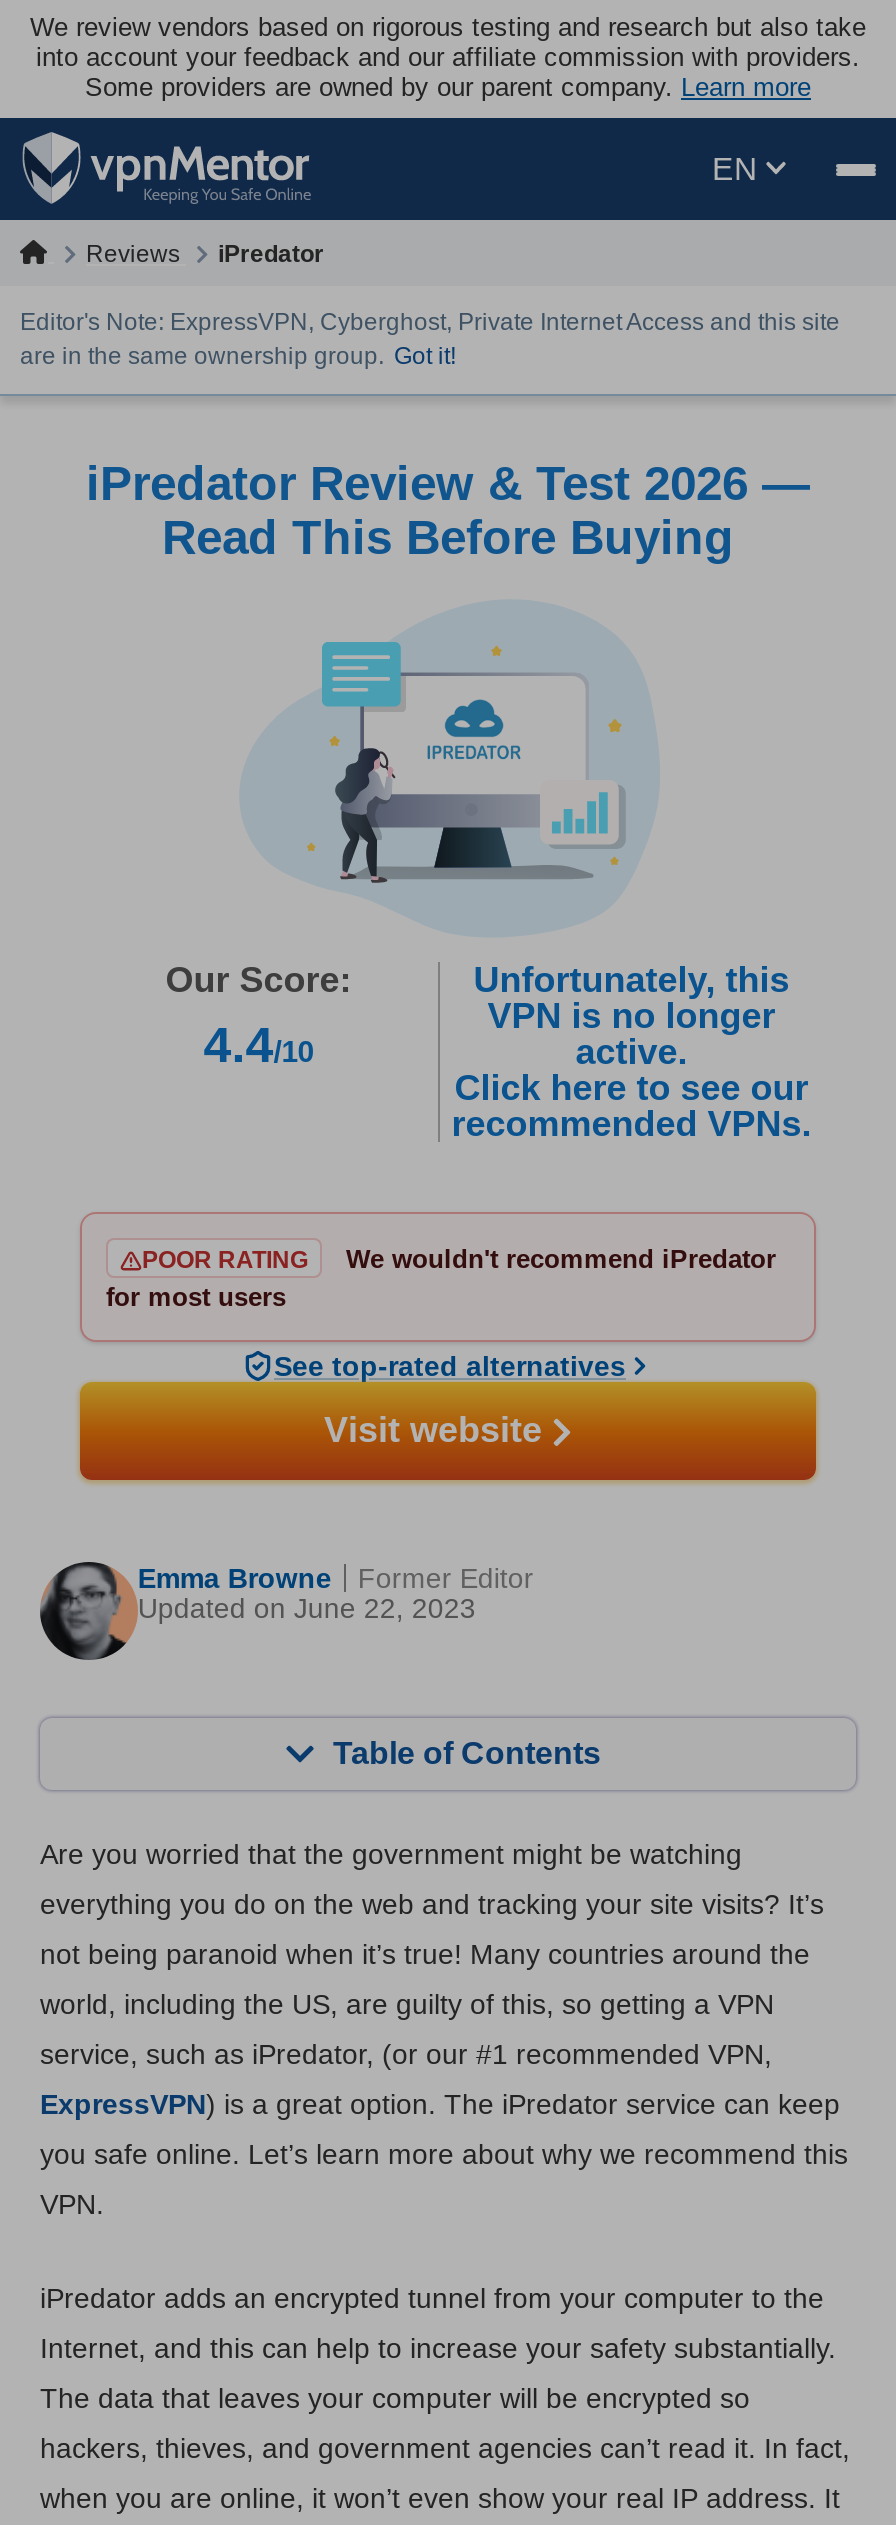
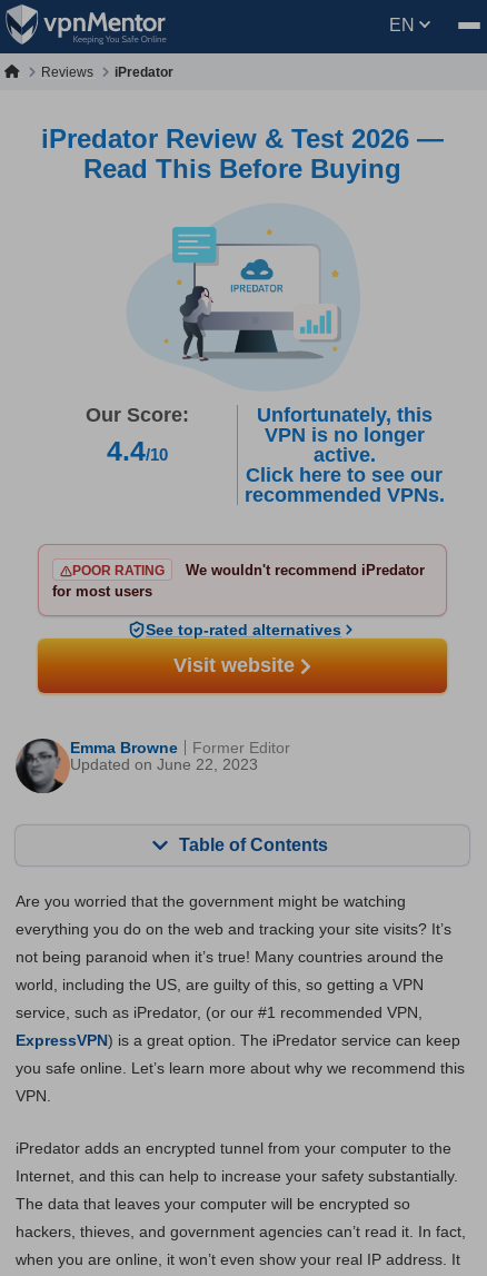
[30,12,866,102] We review vendors based on rigorous testing and research but also take | into account your feedback and our affiliate commission with providers. | Some providers are owned by our parent company. Learn more -> none
[20,308,840,370] Editor's Note: ExpressVPN, Cyberghost, Private Internet Access and this site | are in the same ownership group. Got it! -> none

